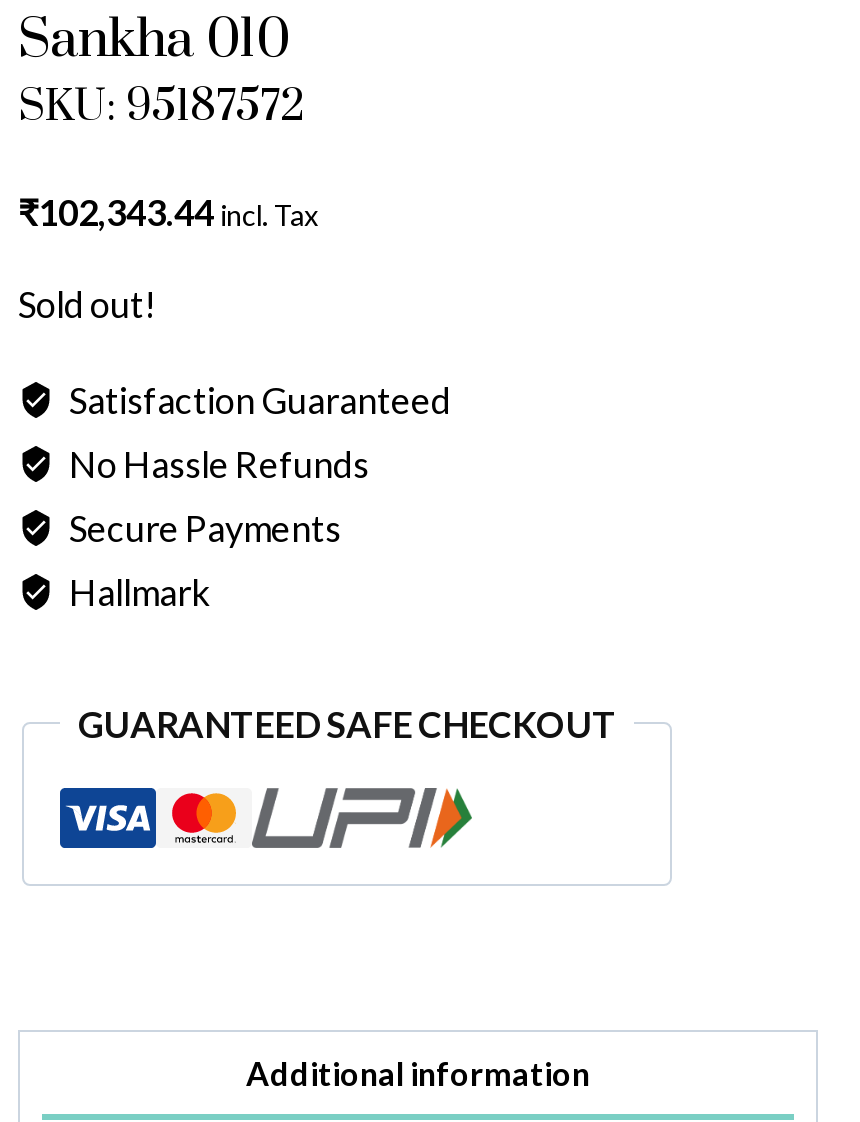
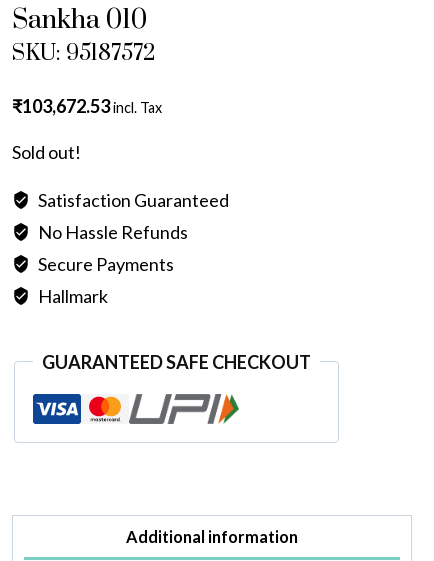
[18,190,318,234] ₹102,343.44 incl. Tax -> [12,95,162,117] ₹103,672.53 incl. Tax

